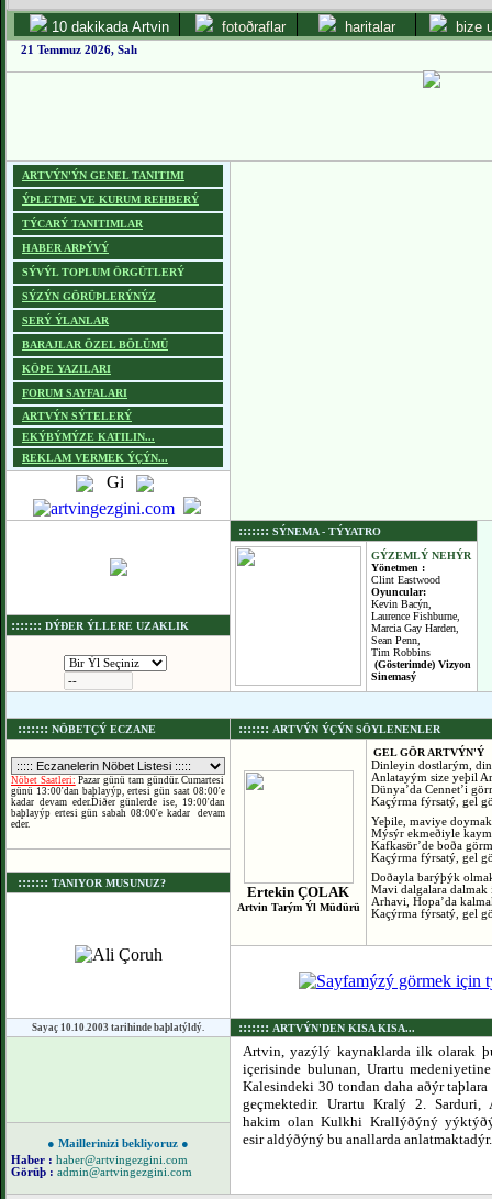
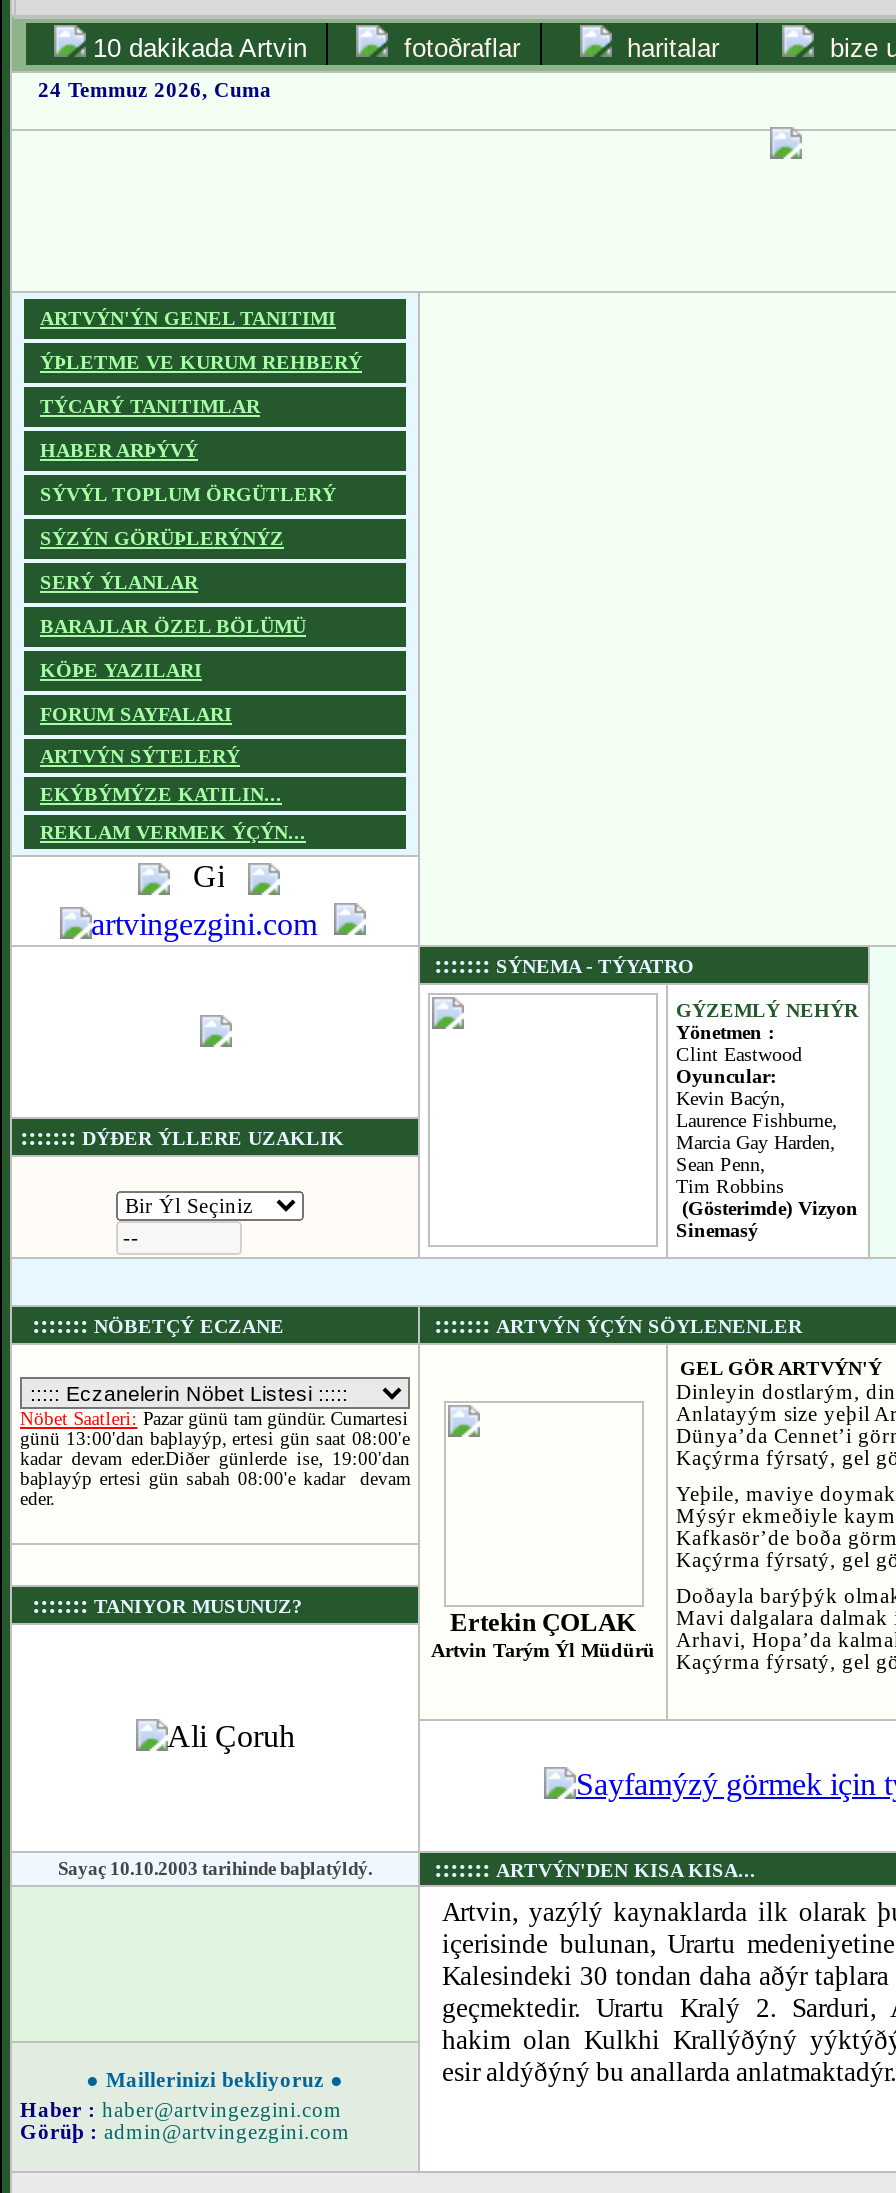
[21,44,137,56] 21 Temmuz 2026, Salı -> [38,79,272,101] 24 Temmuz 2026, Cuma

